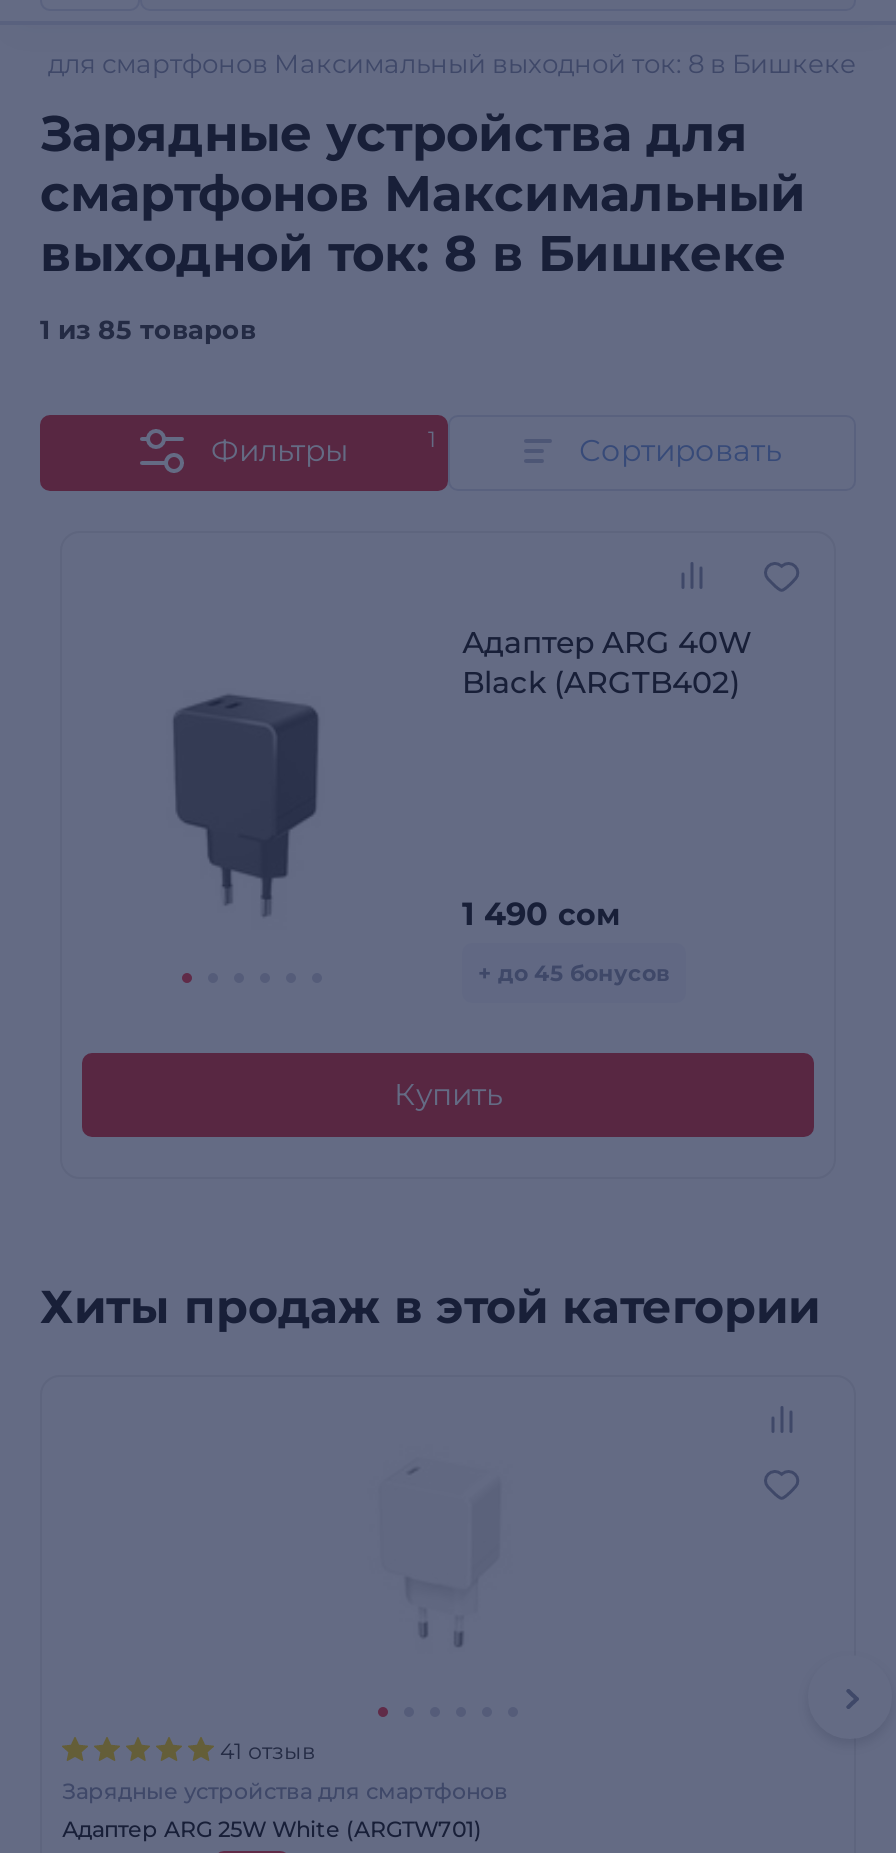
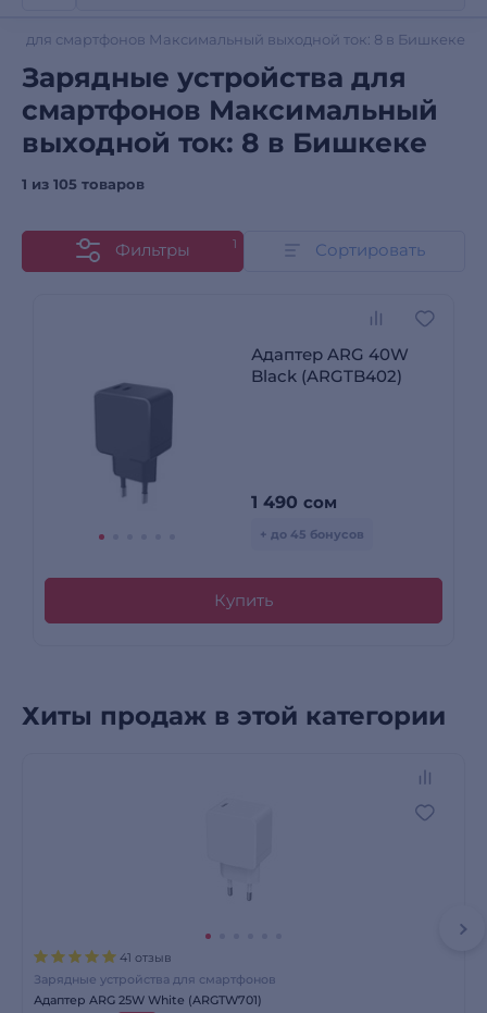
[40,313,256,345] 1 из 85 товаров -> [22,175,145,193] 1 из 105 товаров

